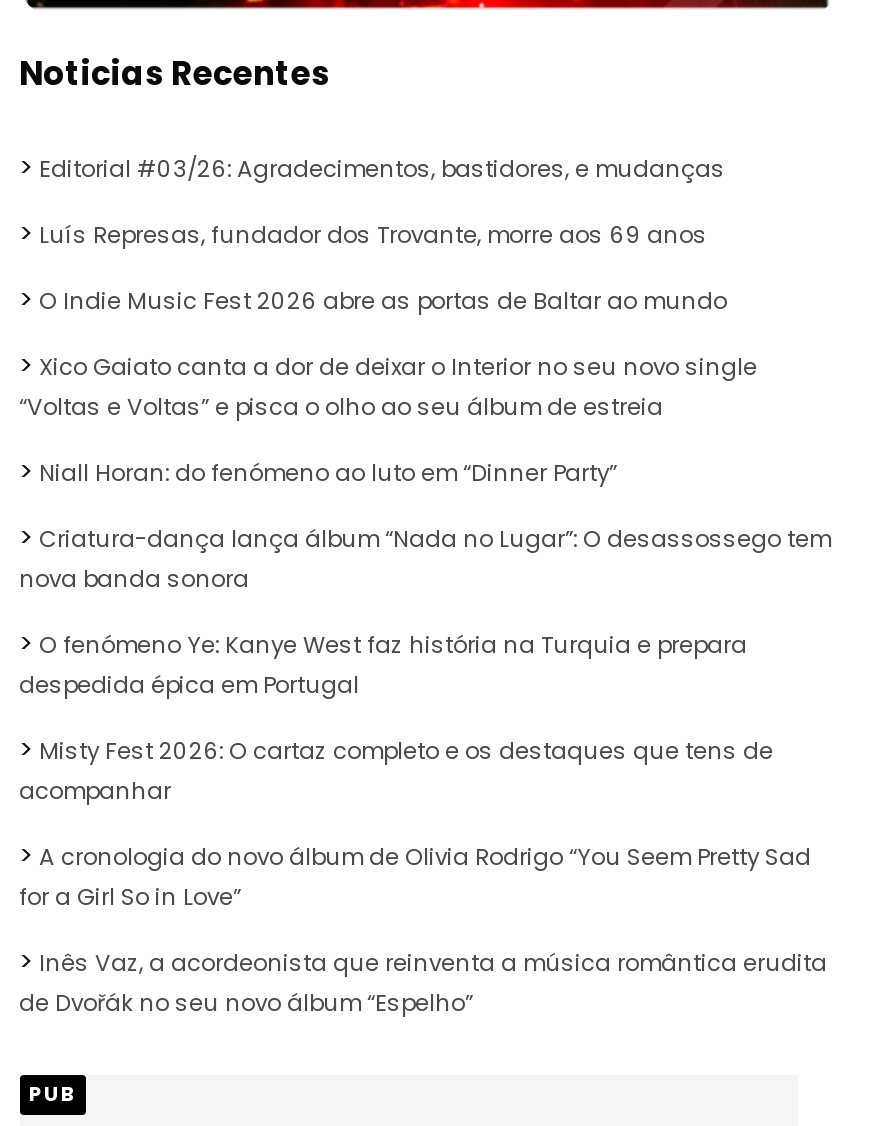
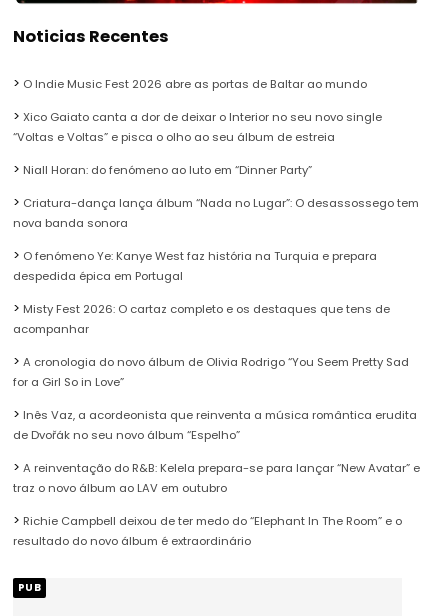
[39,152,725,250] Editorial #03/26: Agradecimentos, bastidores, e mudanças | Luís Represas, fundador dos Trovante, morre aos 69 anos -> none
moved [19,284,831,1018] -> [12,76,418,443]: O Indie Music Fest 2026 abre as portas de Baltar ao mundo | Xico Gaiato canta a dor de deixar o Interior no seu novo single | “Voltas e Voltas” e pisca o olho ao seu álbum de estreia | ... | Inês Vaz, a acordeonista que reinventa a música romântica erudita | de Dvořák no seu novo álbum “Espelho”
none -> [12,460,419,549] A reinventação do R&B: Kelela prepara-se para lançar “New Avatar” e | traz o novo álbum ao LAV em outubro | Richie Campbell deixou de ter medo do “Elephant In The Room” e o | resultado do novo álbum é extraordinário

